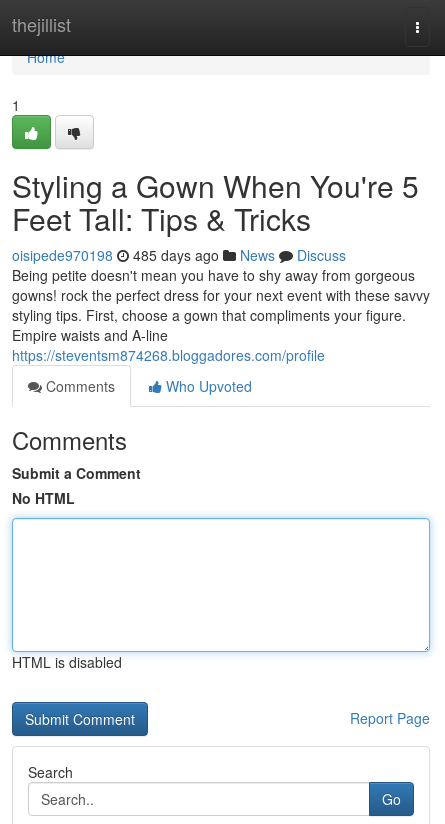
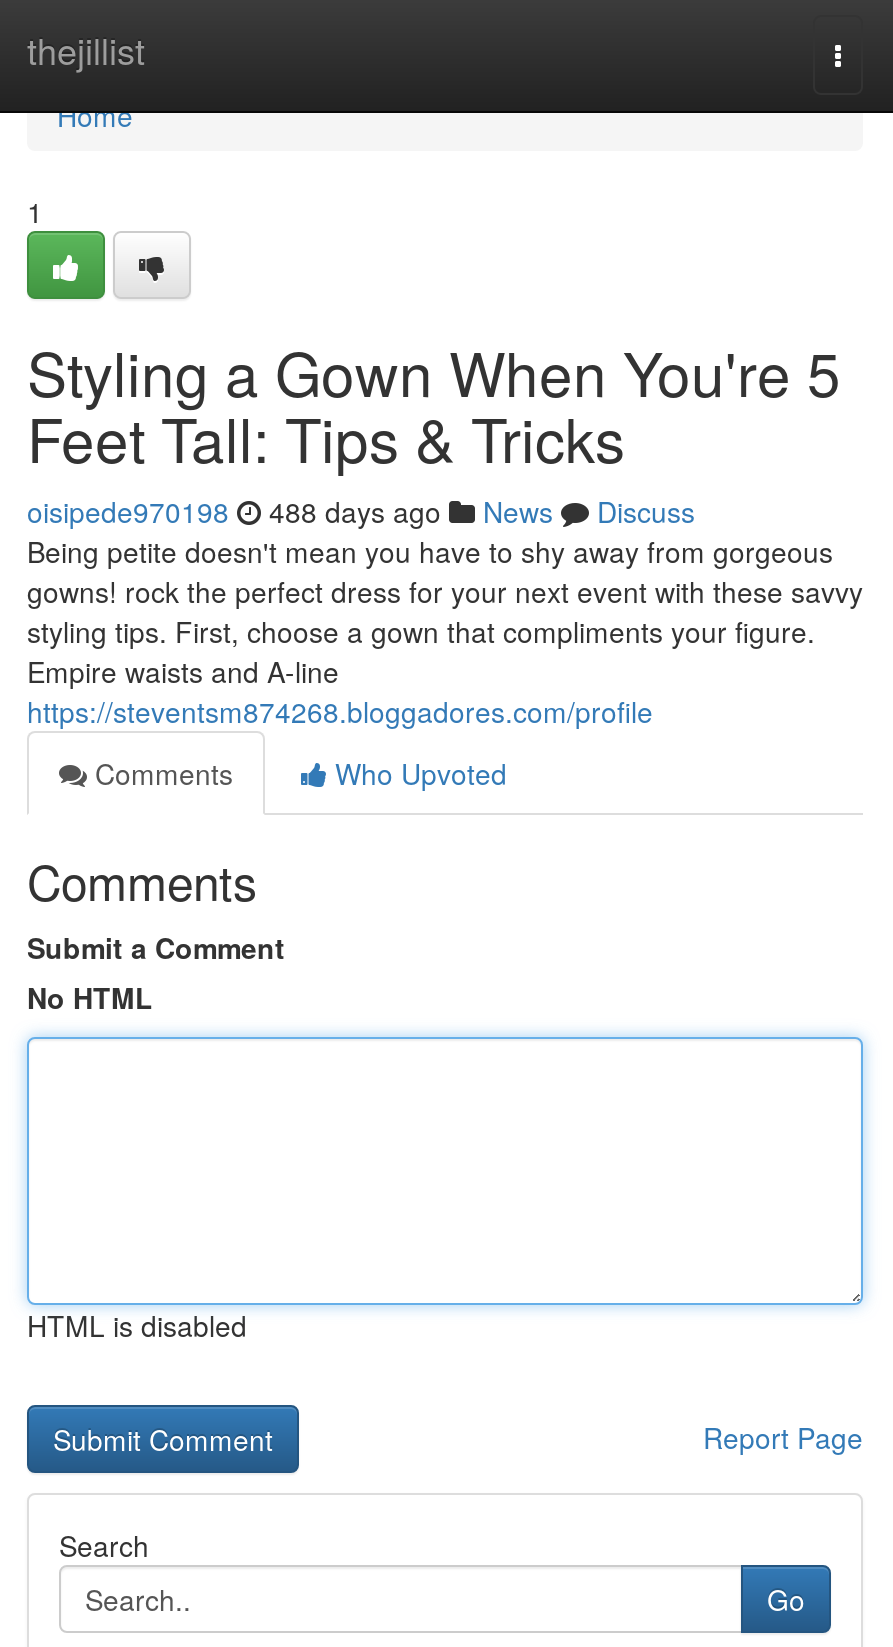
[12,245,346,265] oisipede970198 485 days ago News Discuss -> [27,491,695,531] oisipede970198 488 days ago News Discuss

